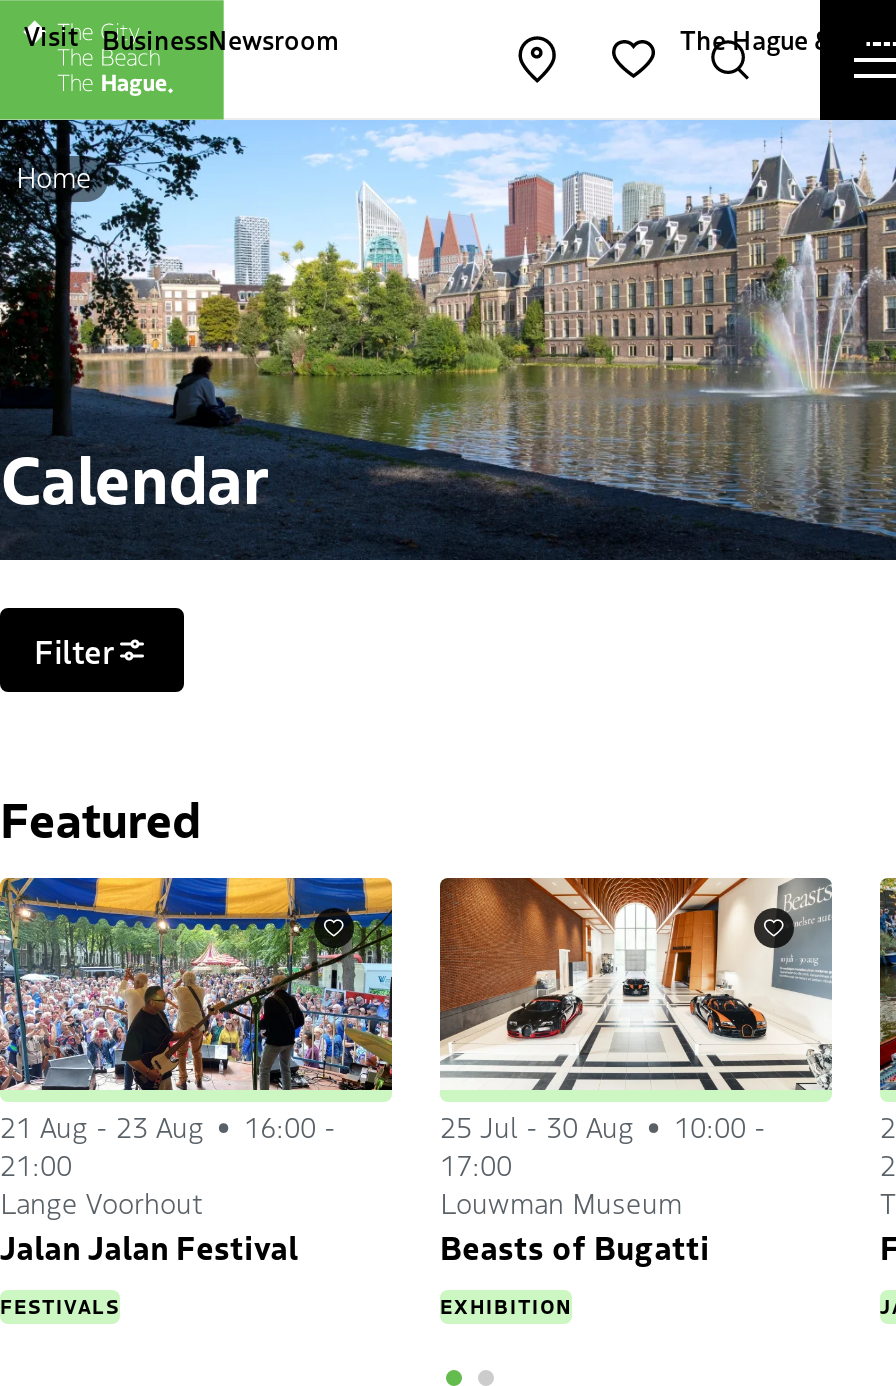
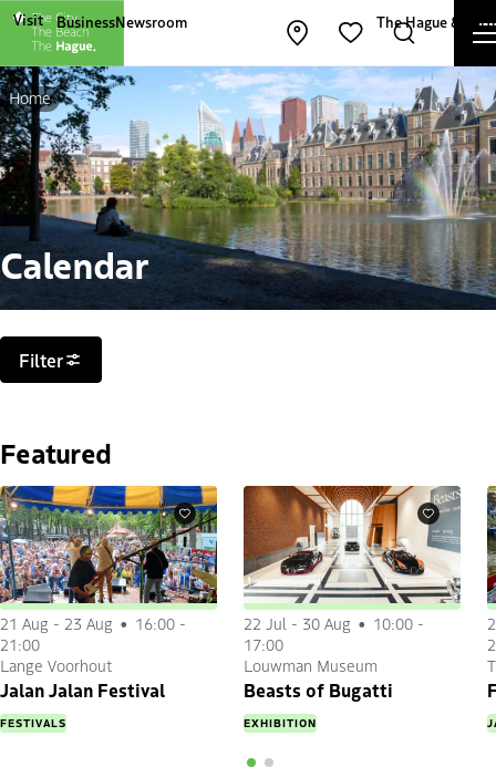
[440,1106,766,1146] 25 Jul - 30 Aug 10:00 - -> [244,612,424,634] 22 Jul - 30 Aug 10:00 -

